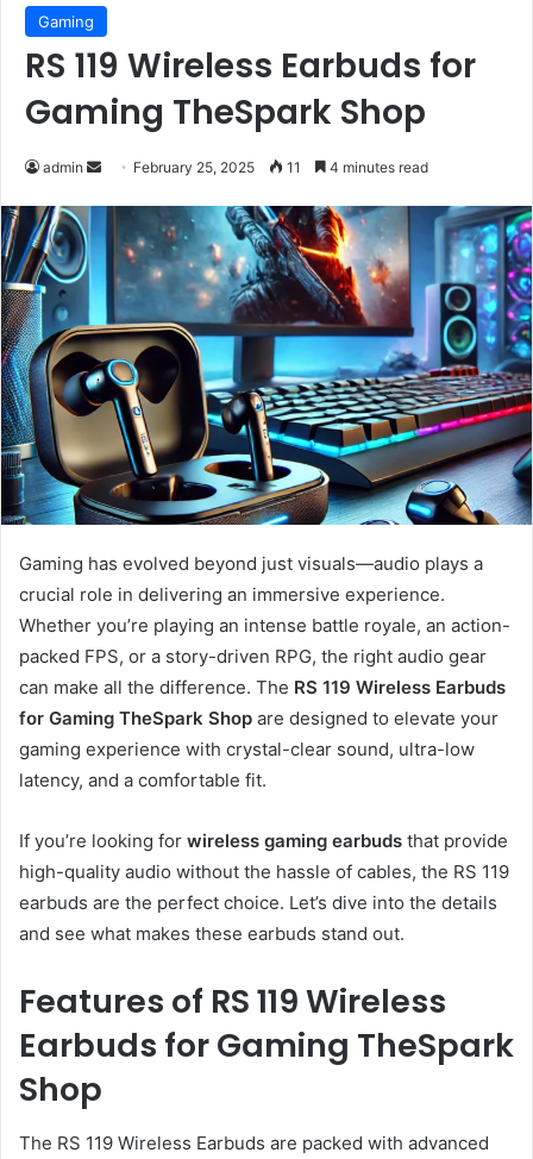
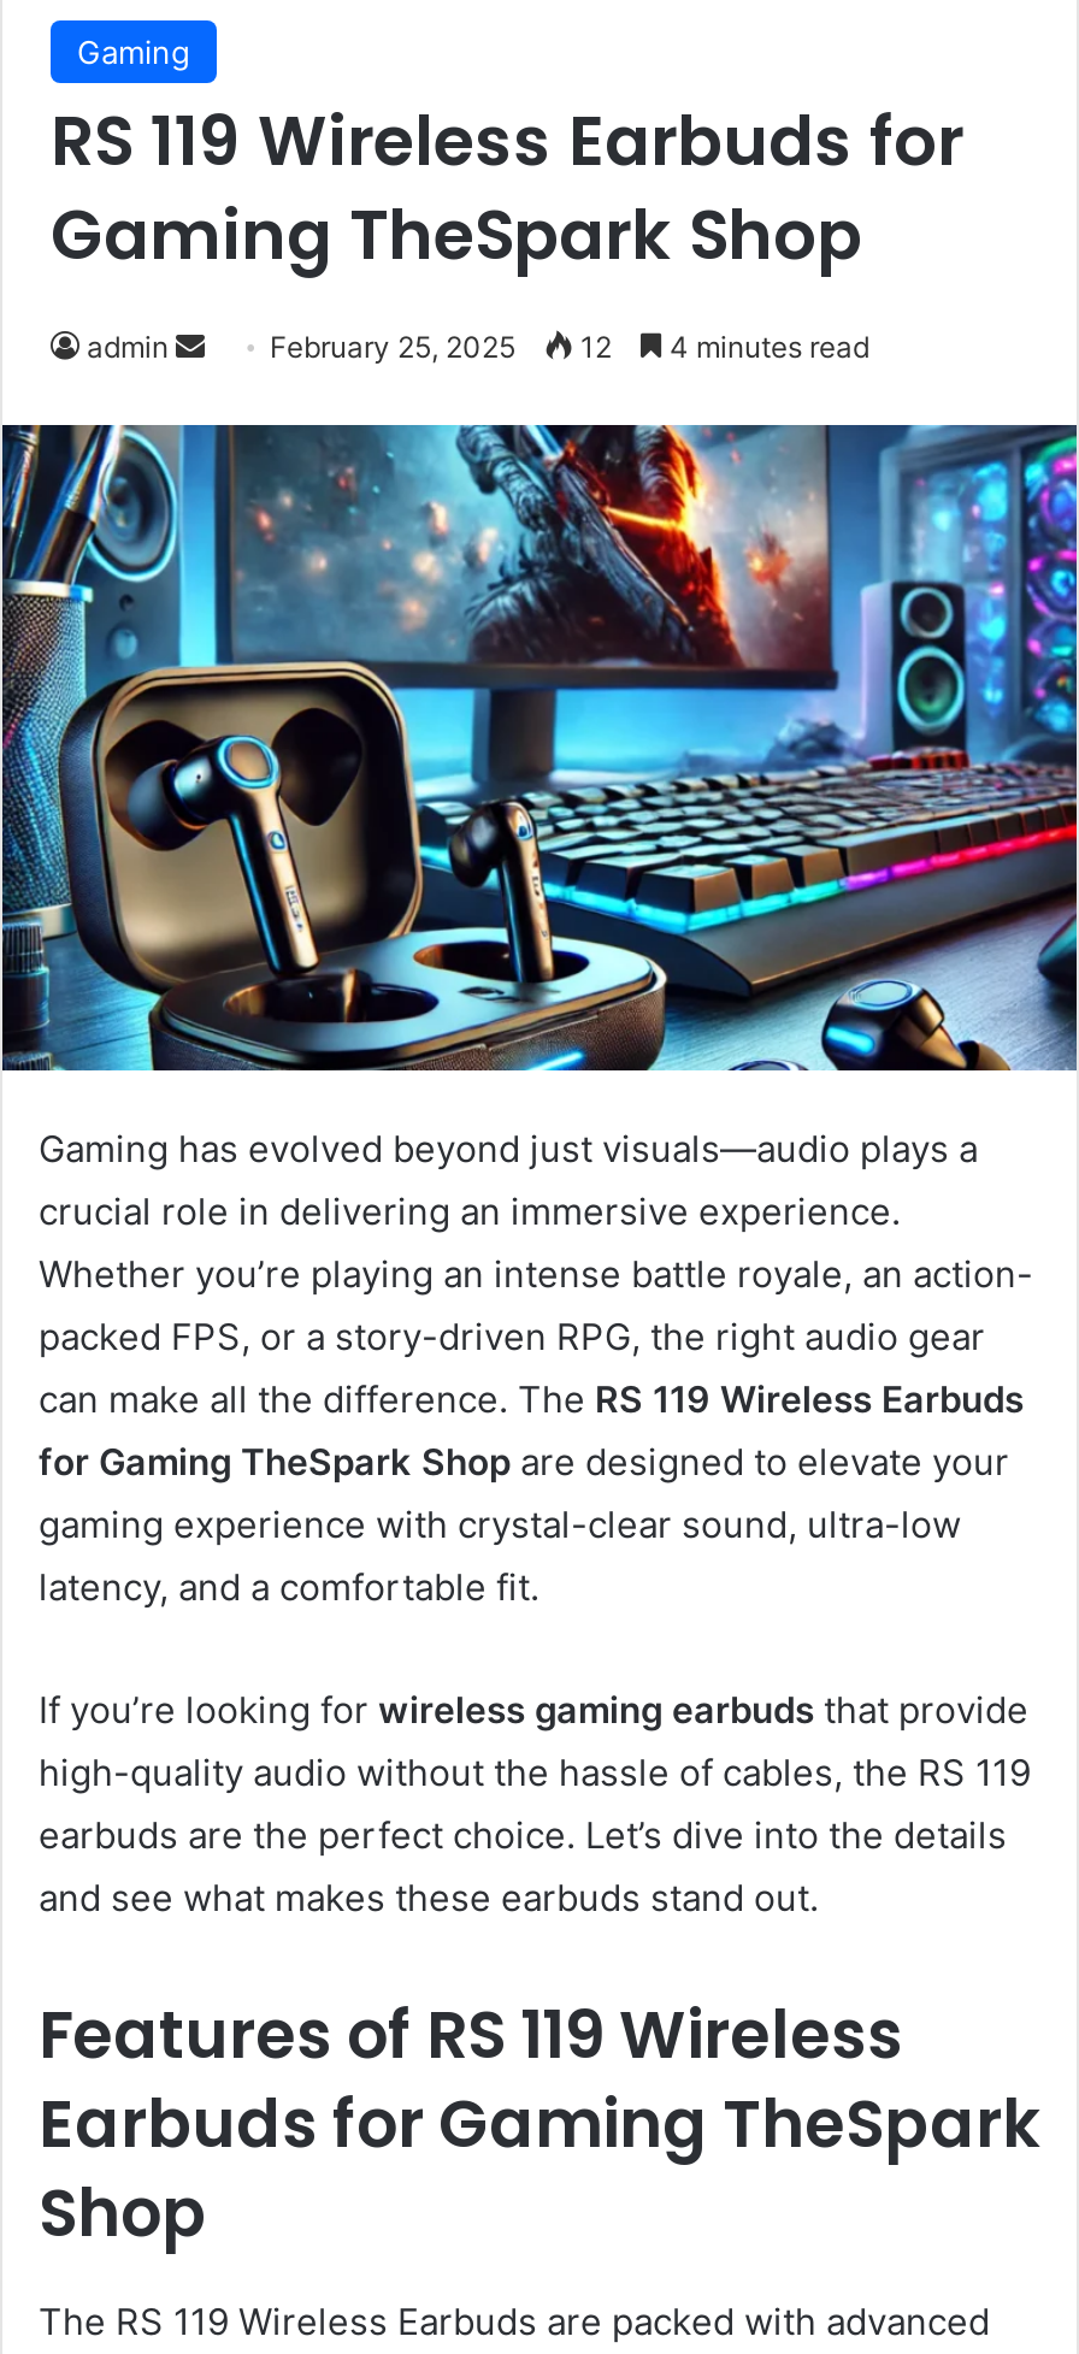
[283,158,301,176] 11 -> [573,328,612,364] 12

